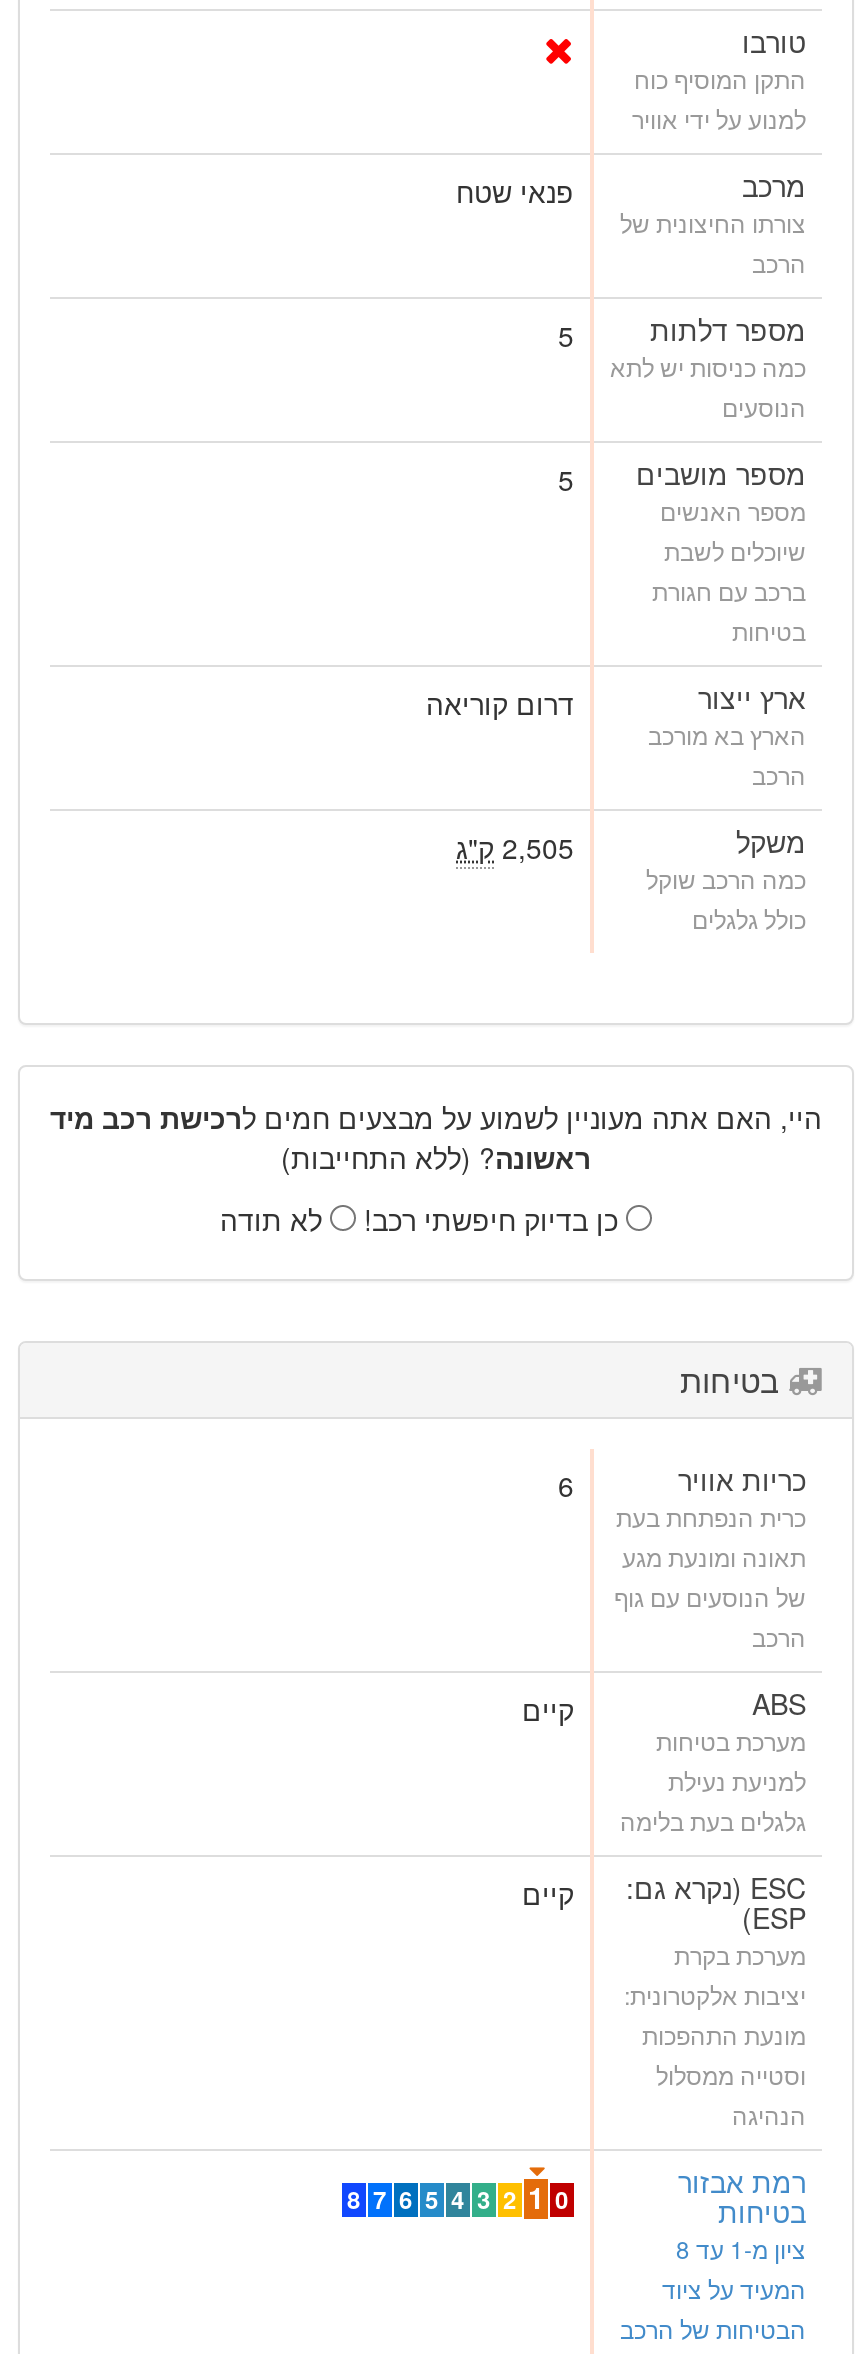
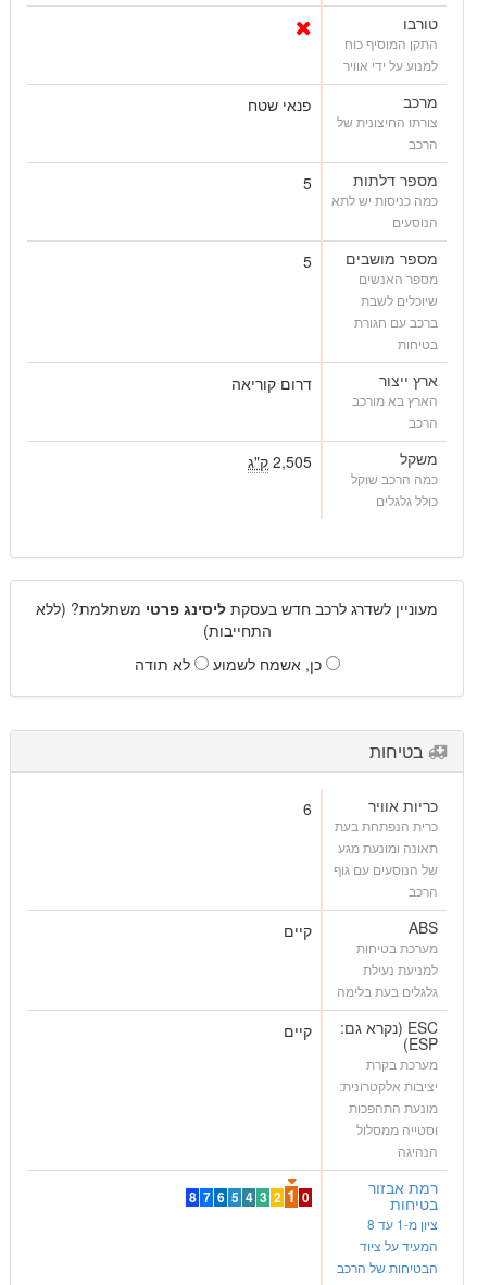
[50,1096,822,1176] היי, האם אתה מעוניין לשמוע על מבצעים חמים לרכישת רכב מיד | ראשונה? (ללא התחייבות) -> [36,597,438,640] מעוניין לשדרג לרכב חדש בעסקת ליסינג פרטי משתלמת? (ללא | התחייבות)
[364,1198,626,1238] כן בדיוק חיפשתי רכב! -> [212,652,325,674] כן, אשמח לשמוע

